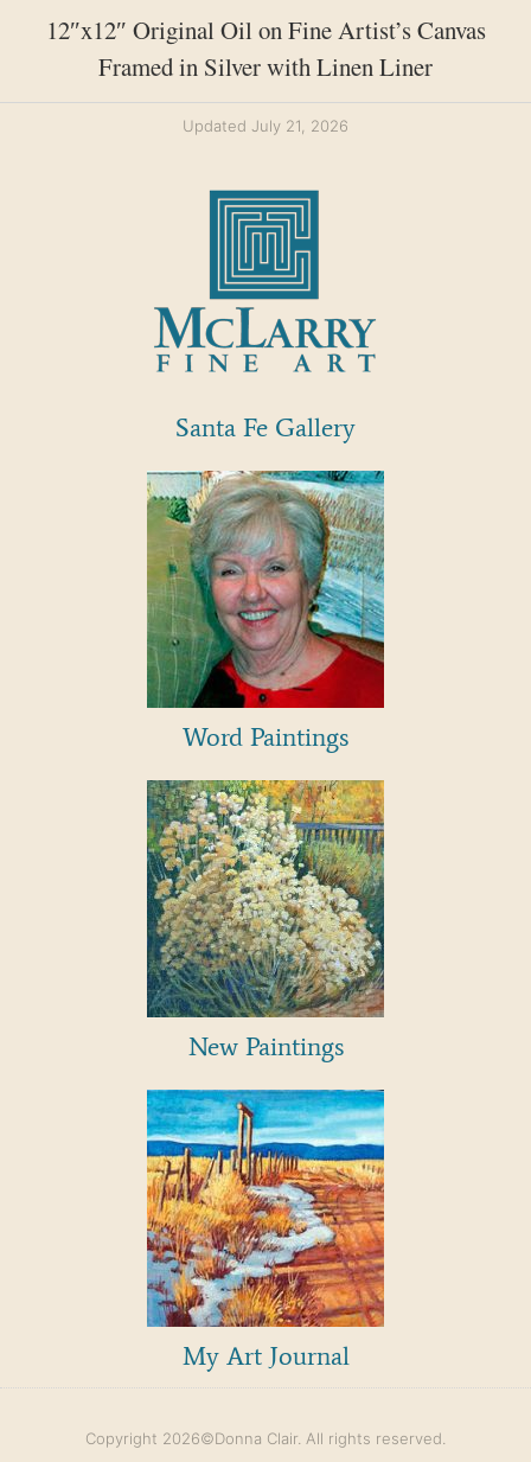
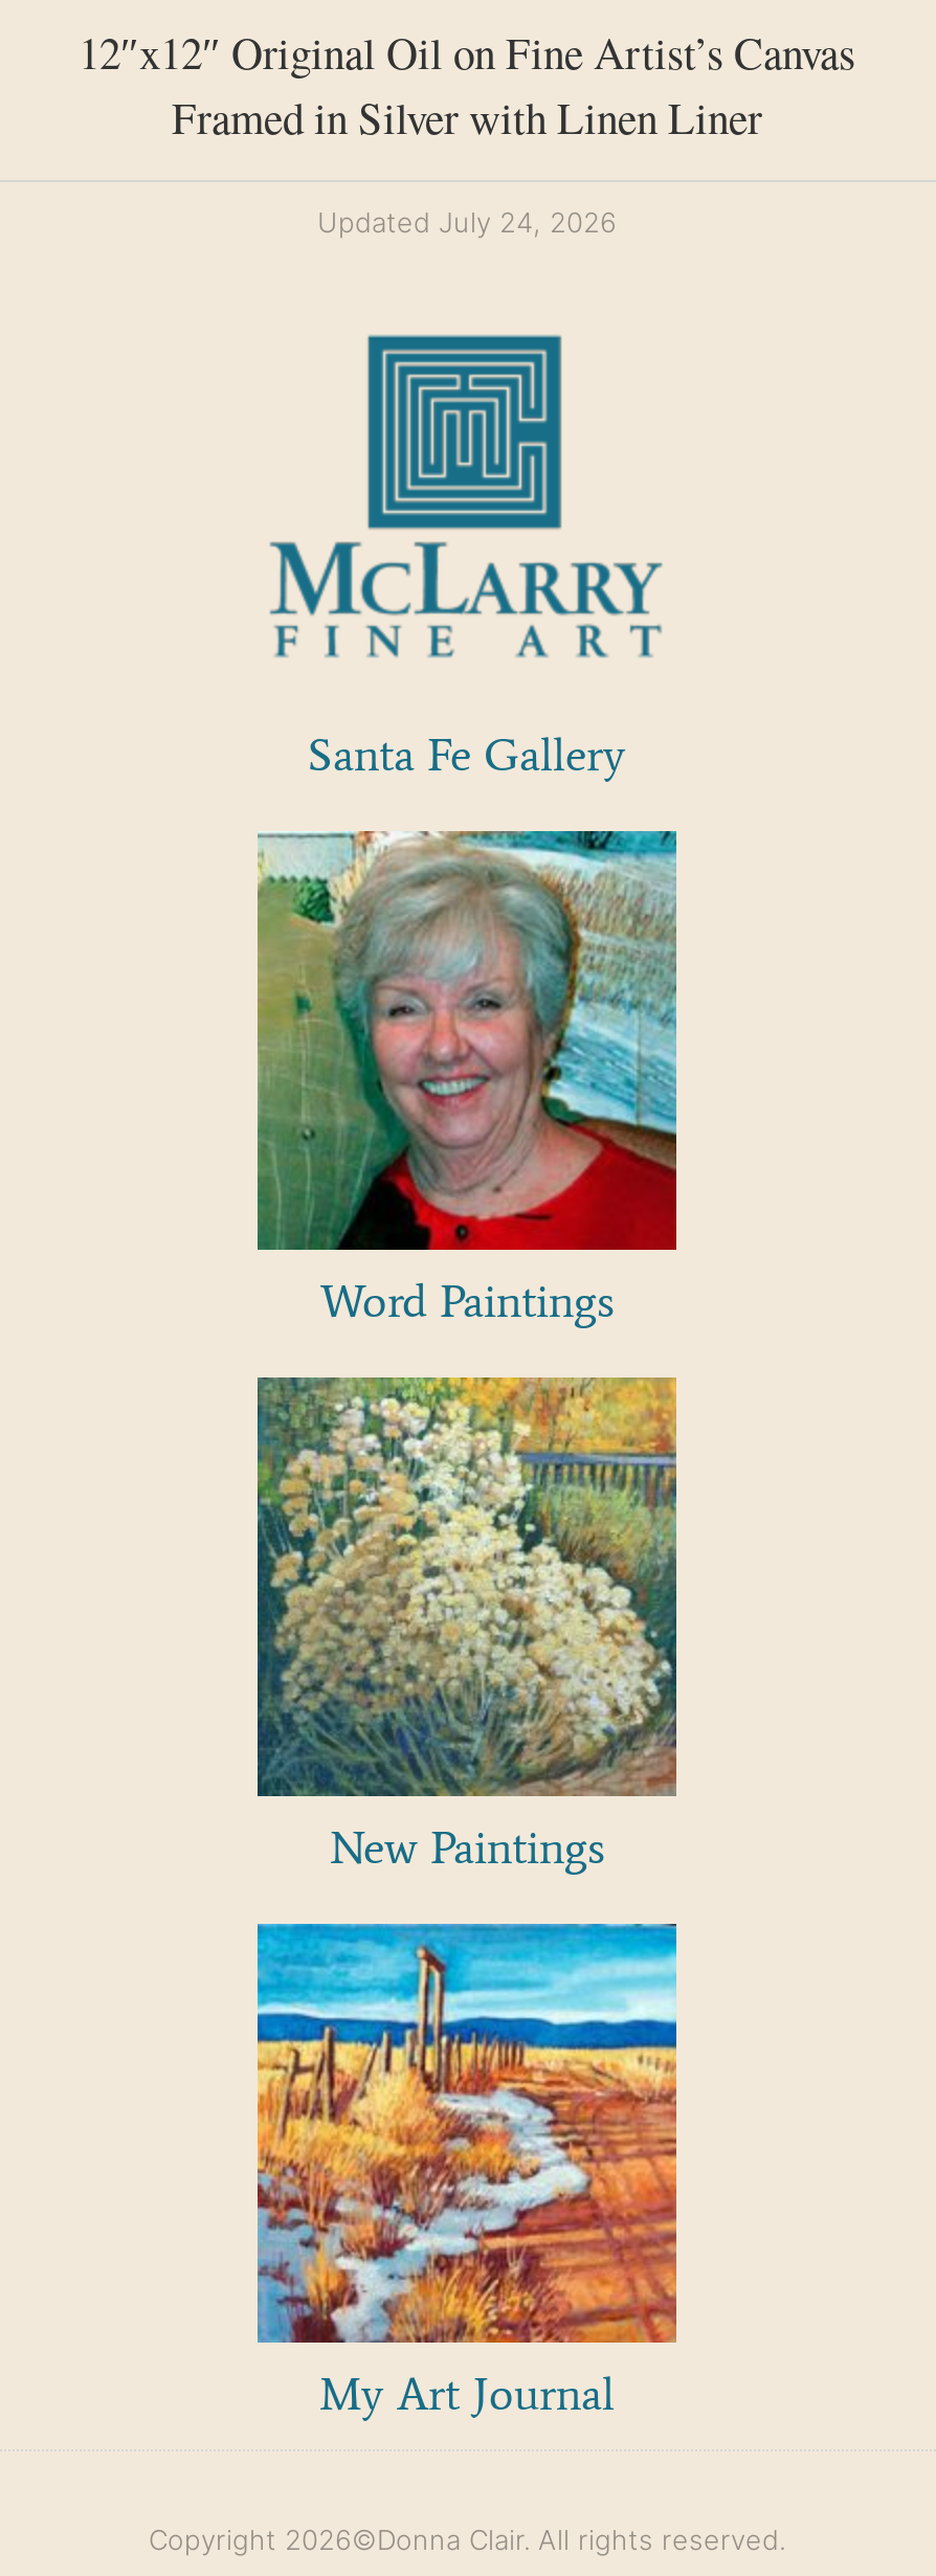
[183,117,348,136] Updated July 21, 2026 -> [317,206,617,239] Updated July 24, 2026

